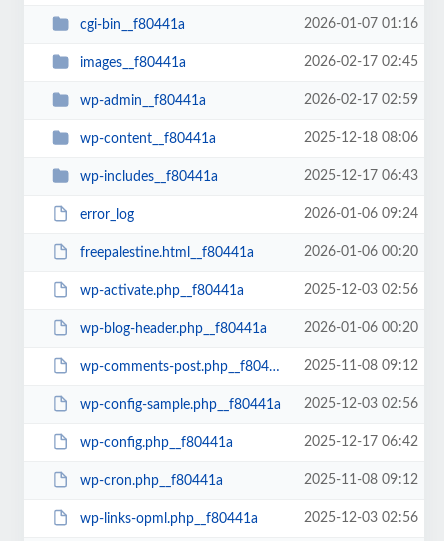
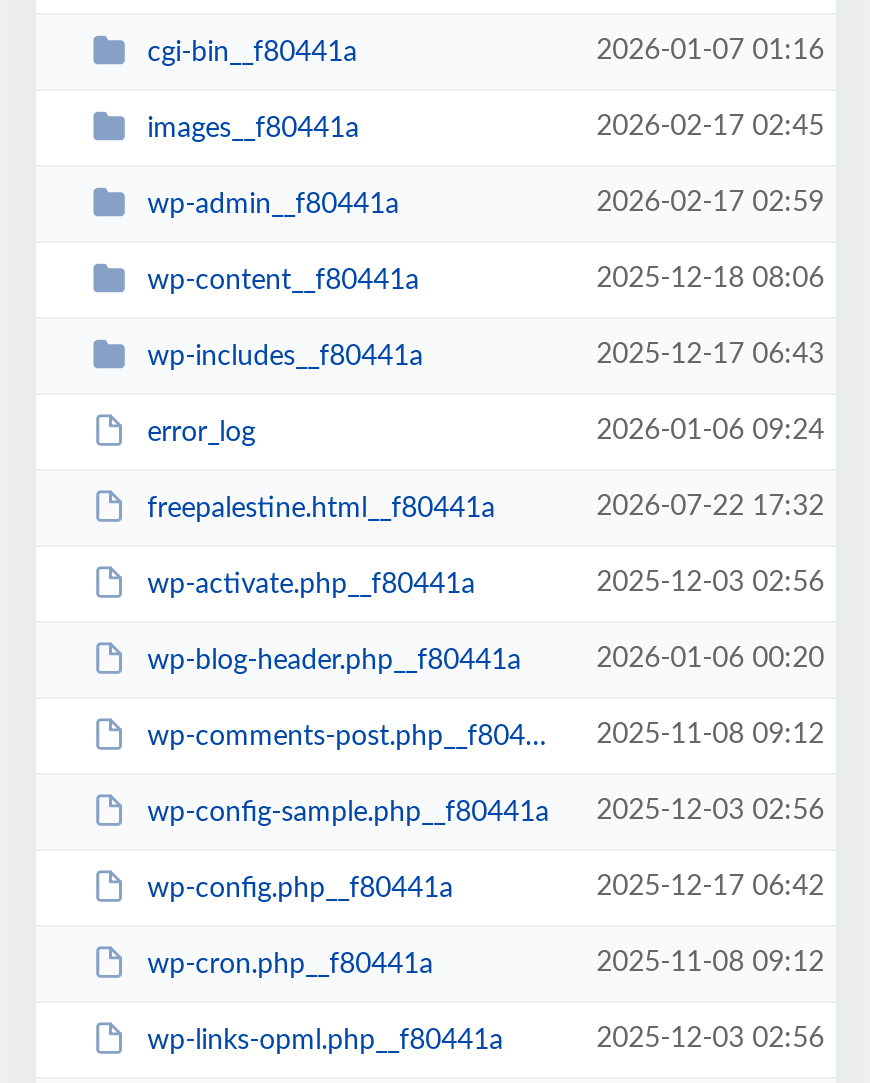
[304,245,418,259] 2026-01-06 00:20 -> [596,493,824,521] 2026-07-22 17:32

